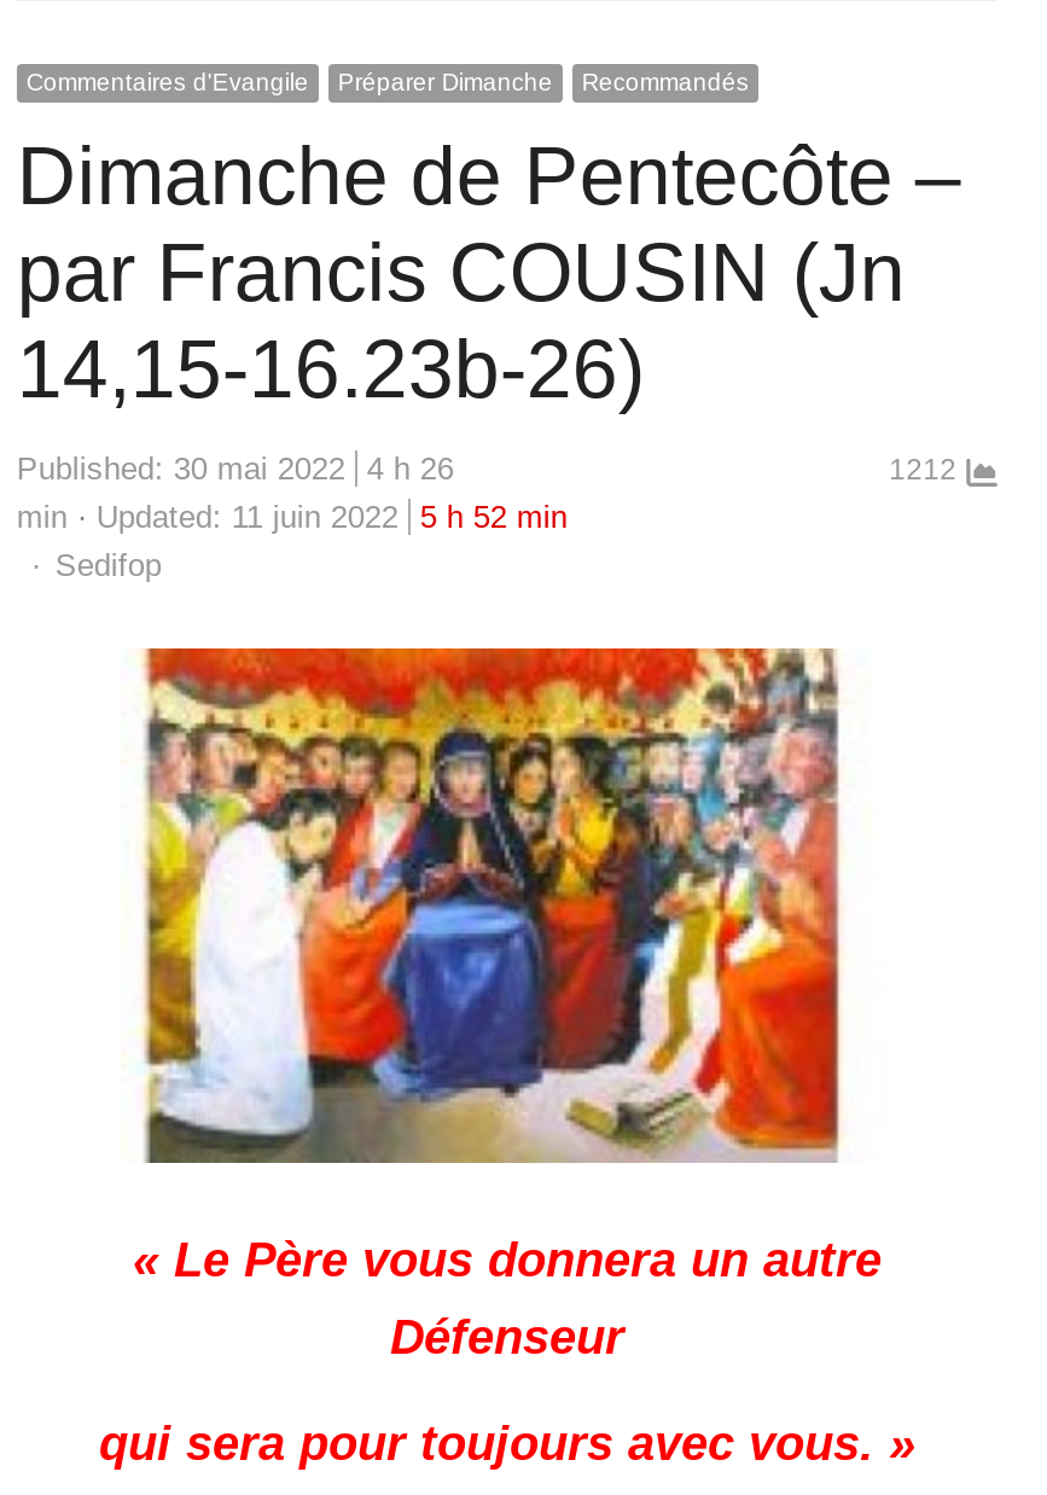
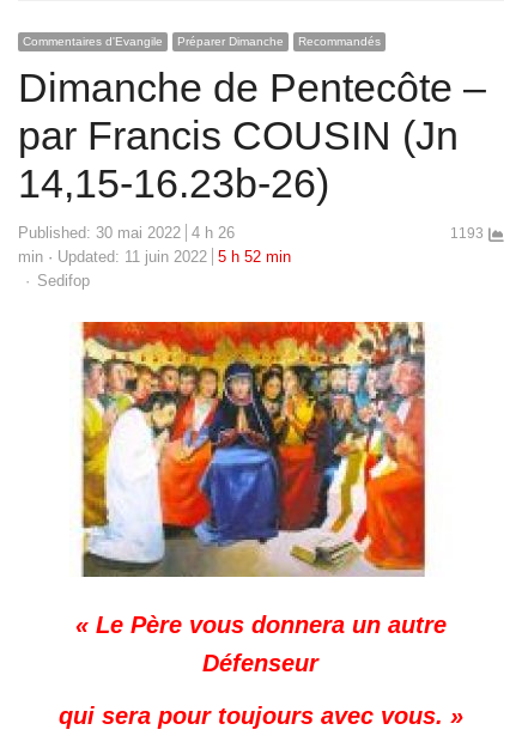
[889,452,957,486] 1212 -> [450,225,484,241] 1193

